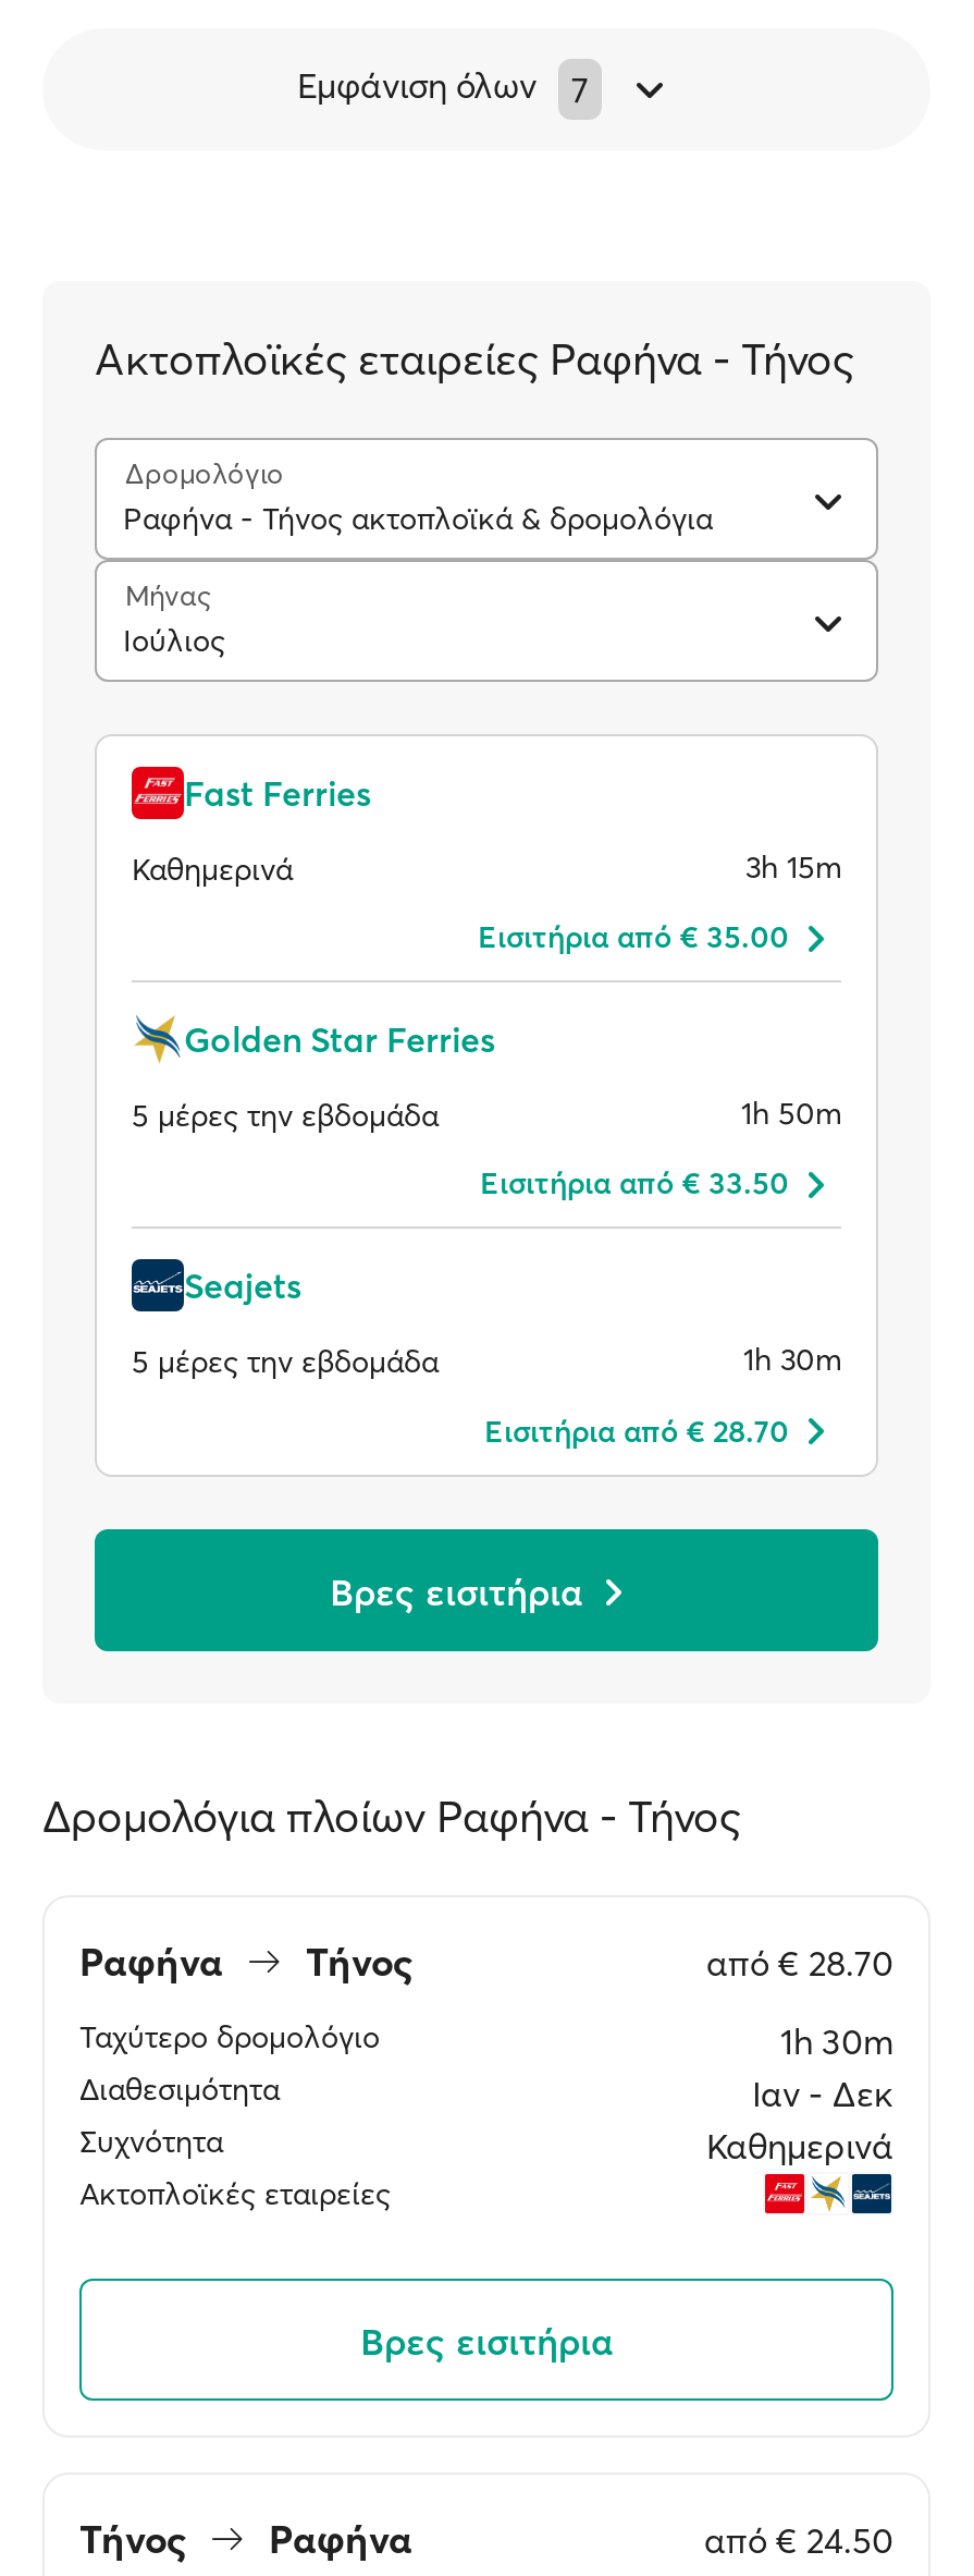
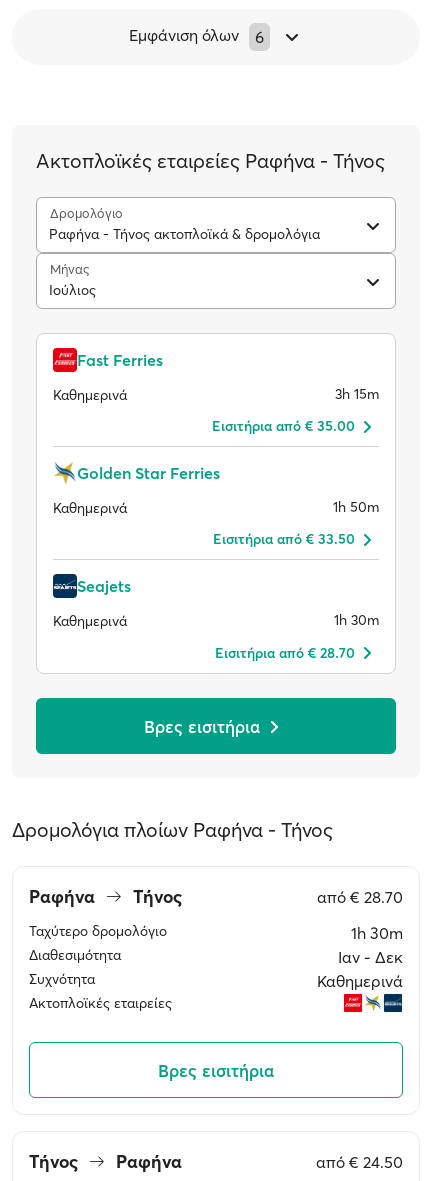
[297,63,589,111] Εμφάνιση όλων 7 -> [128,25,263,47] Εμφάνιση όλων 6
[132,1095,439,1134] 5 μέρες την εβδομάδα -> [53,498,127,516] Καθημερινά
[132,1341,439,1380] 5 μέρες την εβδομάδα -> [53,611,127,629] Καθημερινά

